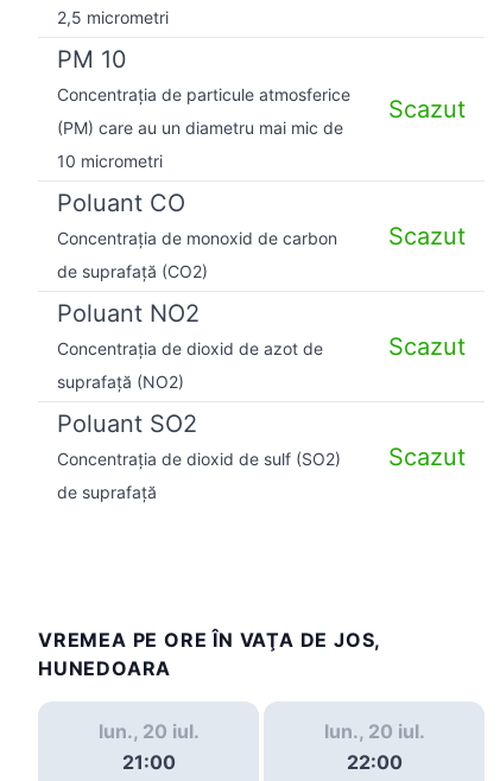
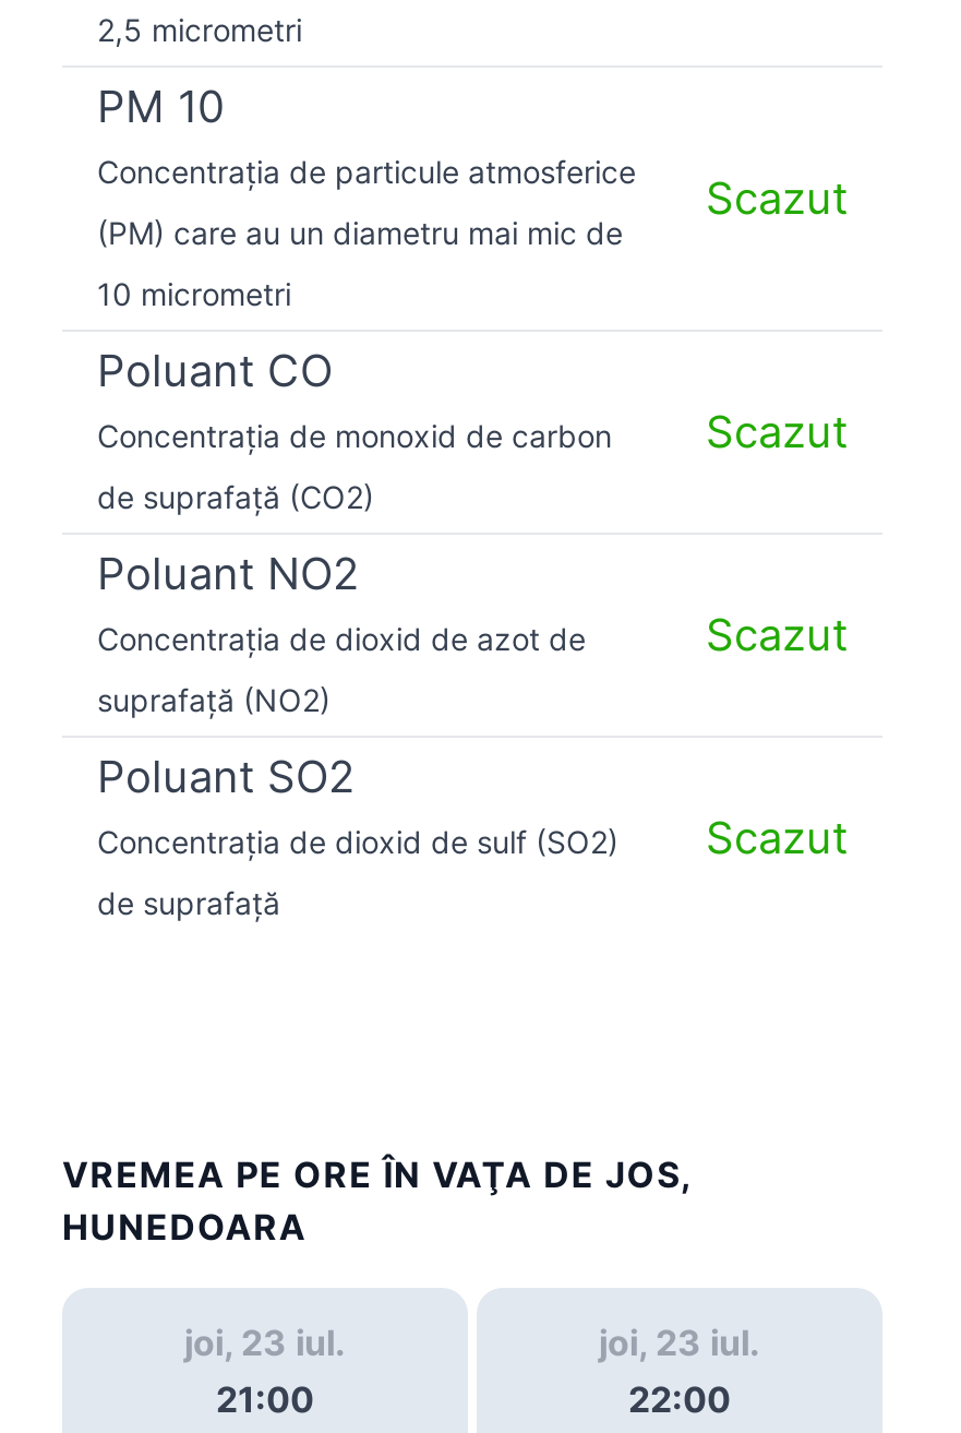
[98,719,199,743] lun., 20 iul. -> [184,1319,346,1363] joi, 23 iul.
[324,719,425,743] lun., 20 iul. -> [599,1319,760,1363] joi, 23 iul.

